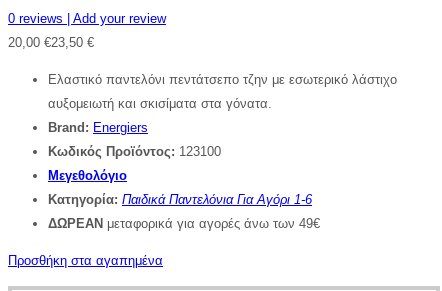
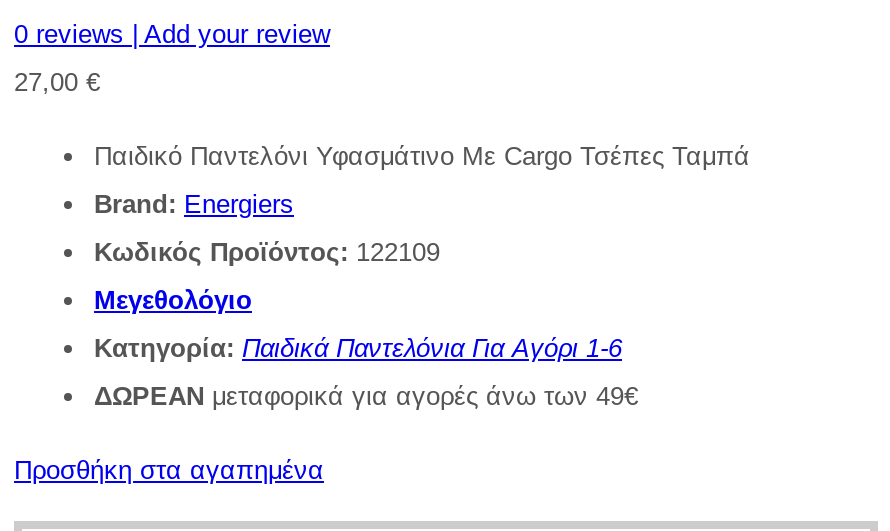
[8,35,397,111] 20,00 €23,50 € | Ελαστικό παντελόνι πεντάτσεπο τζην με εσωτερικό λάστιχο | αυξομειωτή και σκισίματα στα γόνατα. -> [14,67,750,171] 27,00 € | Παιδικό Παντελόνι Υφασμάτινο Με Cargo Τσέπες Ταμπά
[48,144,221,159] Κωδικός Προϊόντος: 123100 -> [94,237,440,267] Κωδικός Προϊόντος: 122109

